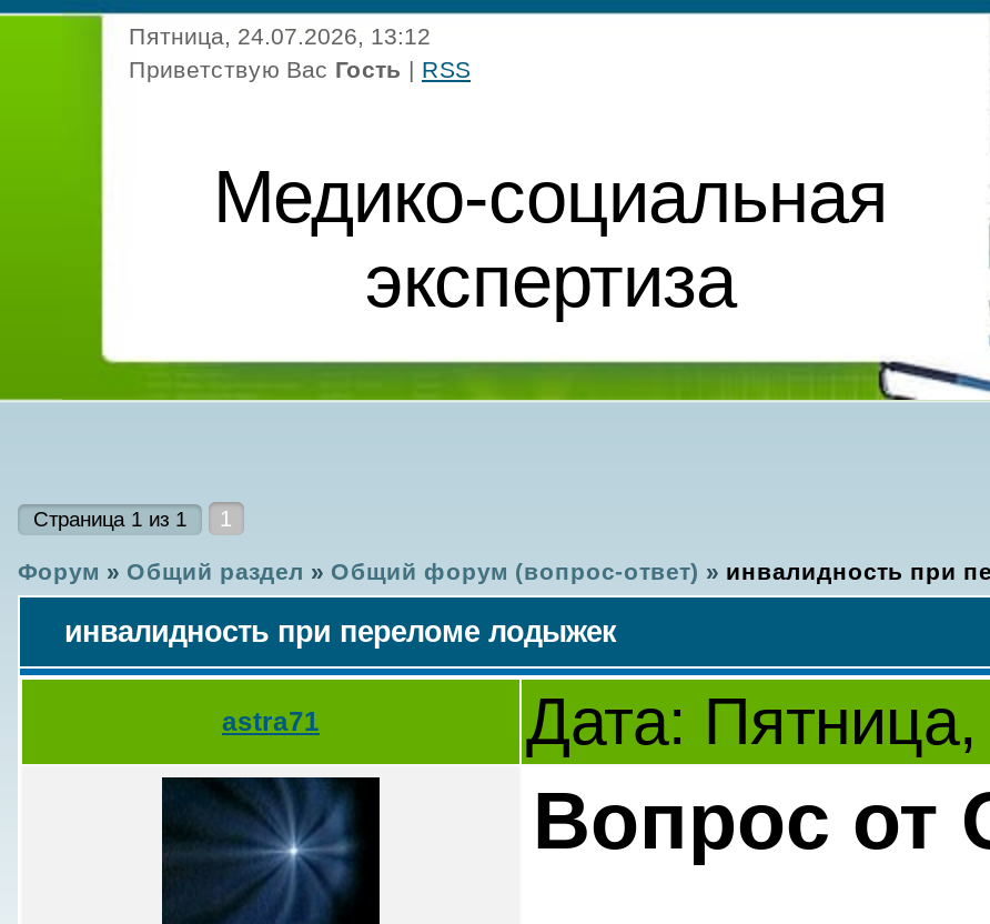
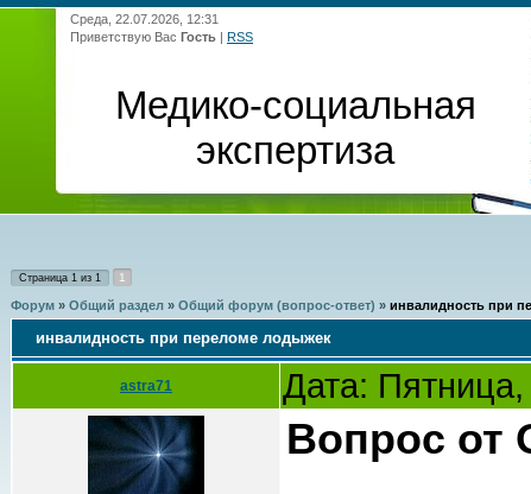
[129,22,431,49] Пятница, 24.07.2026, 13:12 -> [70,12,219,26] Среда, 22.07.2026, 12:31

